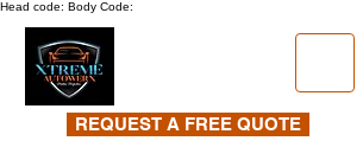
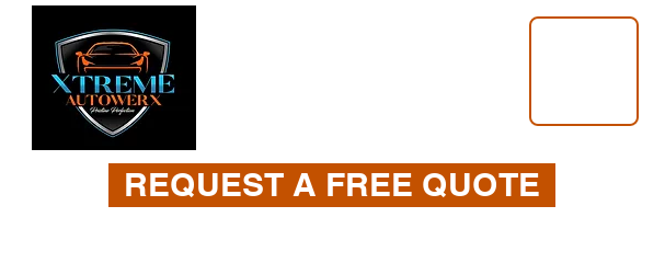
[0,0,133,13] Head code: Body Code: -> none

